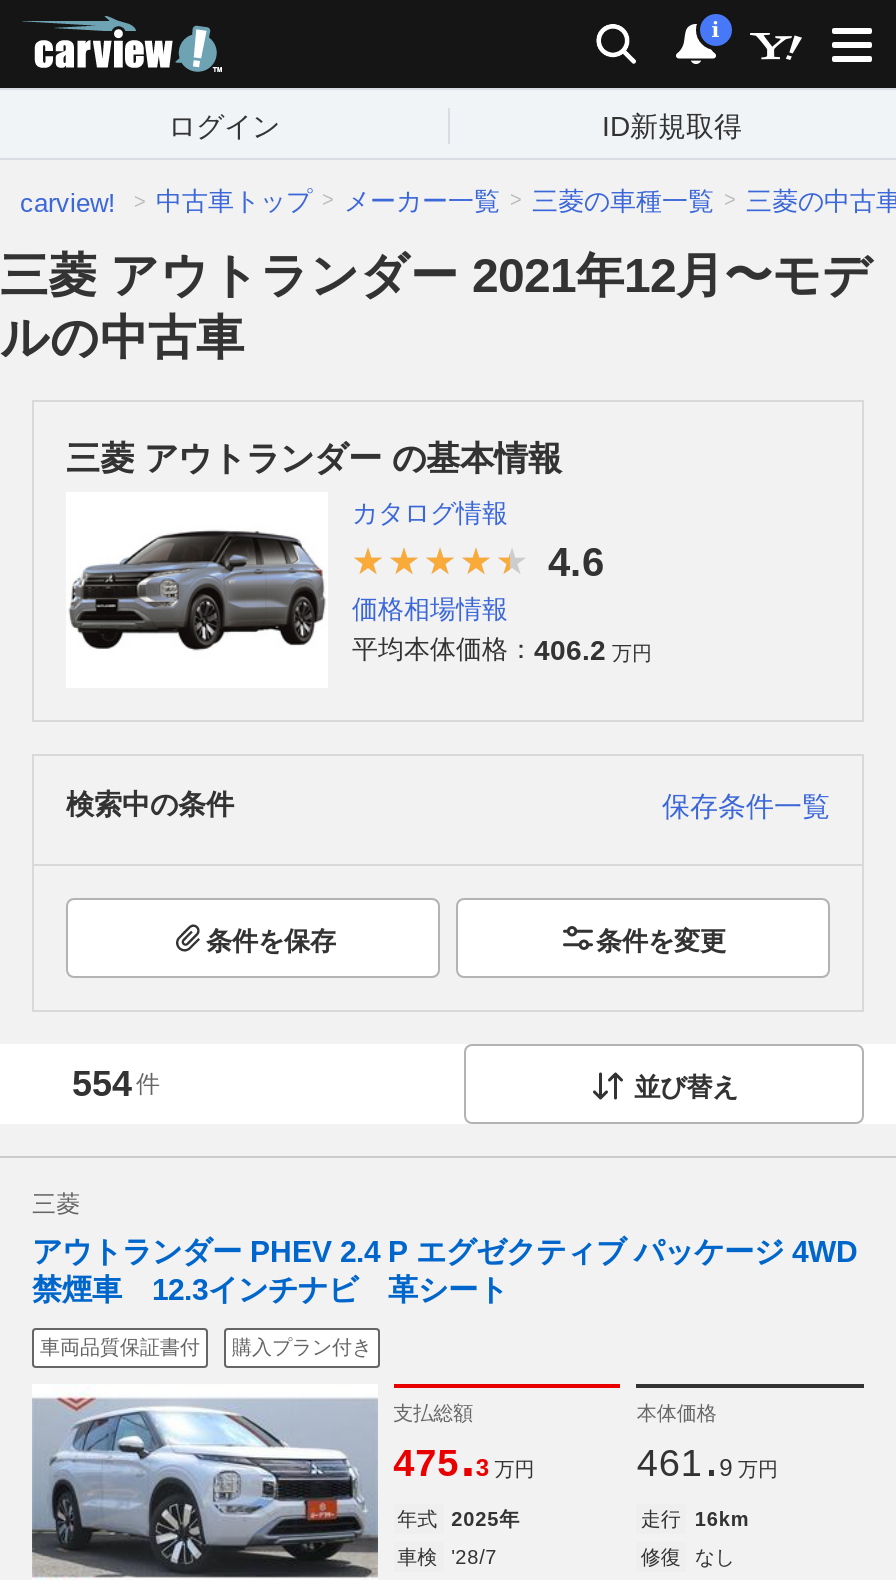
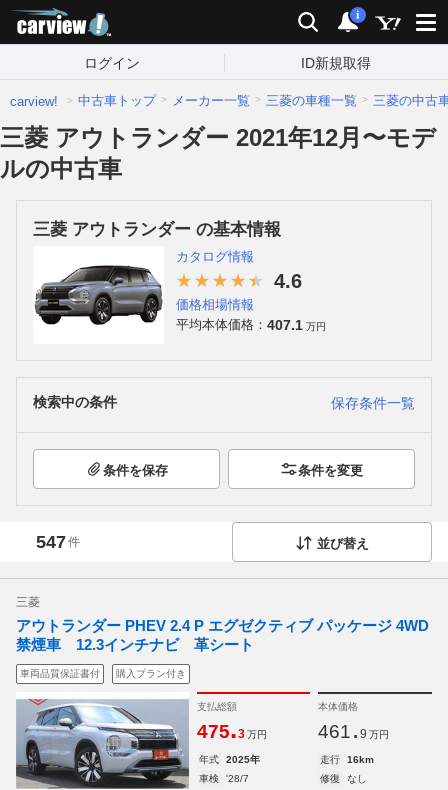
[352,633,652,665] 平均本体価格：406.2 万円 -> [176,316,326,332] 平均本体価格：407.1 万円
[72,1064,160,1104] 554 件 -> [36,532,80,552] 547 件

